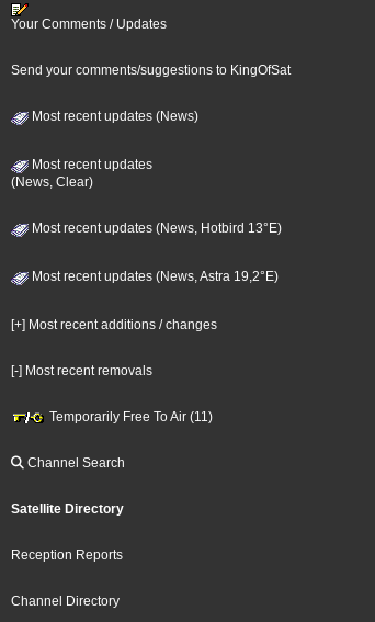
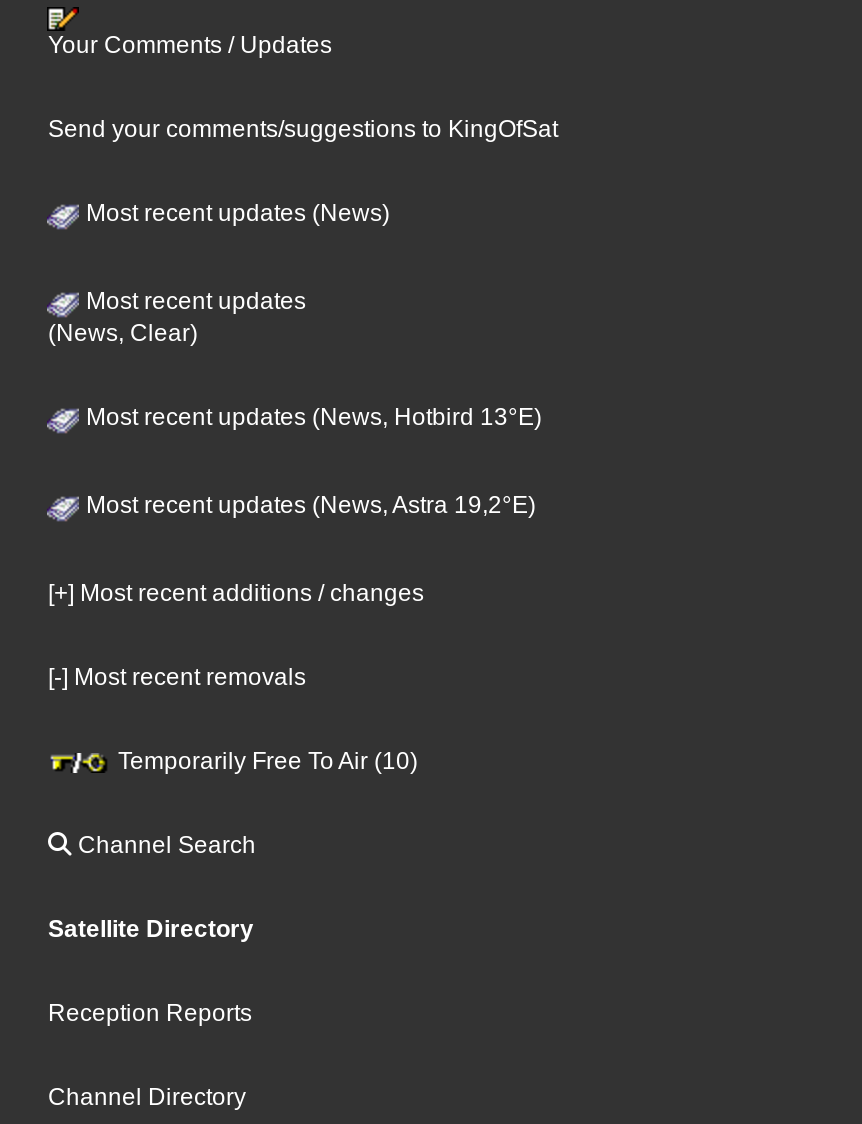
[46,409,213,424] Temporarily Free To Air (11) -> [112,746,418,774] Temporarily Free To Air (10)

